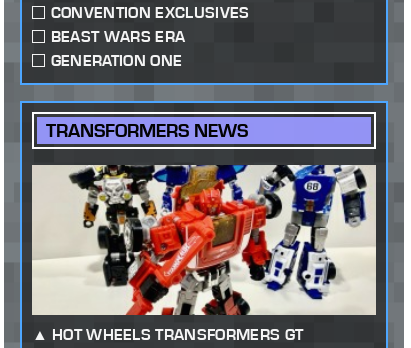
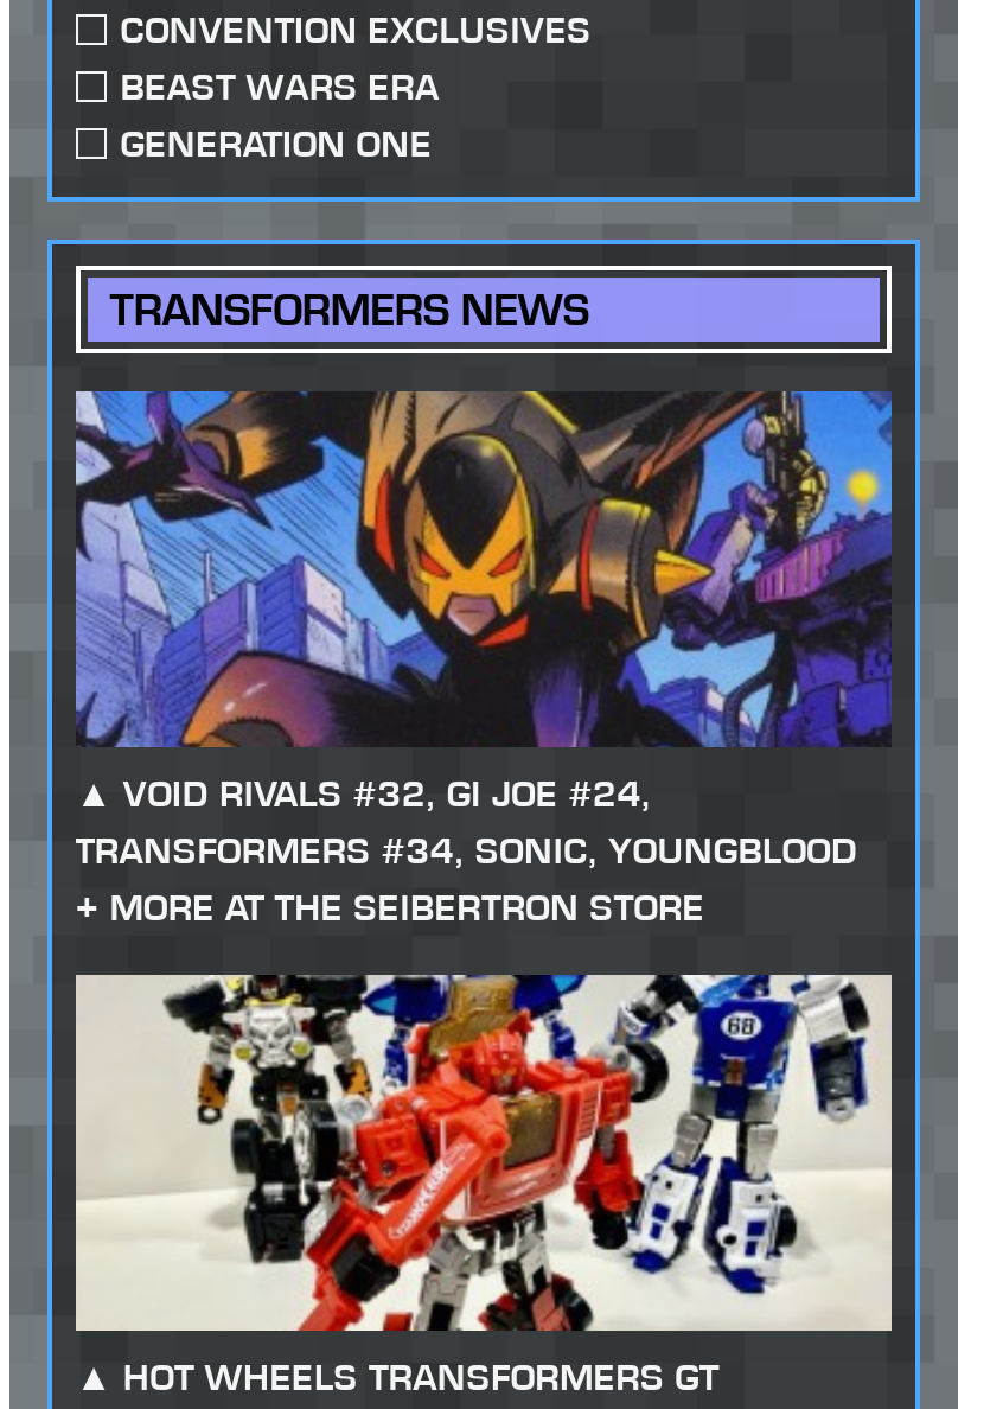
none -> [74,389,894,930] [image] | VOID RIVALS #32, GI JOE #24, | TRANSFORMERS #34, SONIC, YOUNGBLOOD | + MORE AT THE SEIBERTRON STORE

